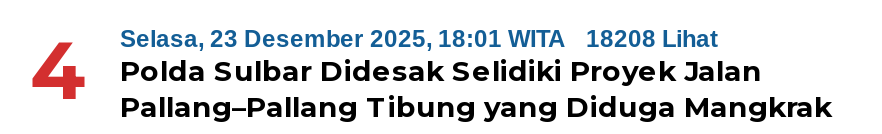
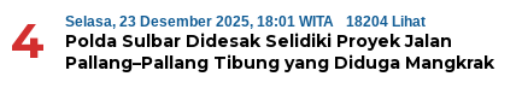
[30,21,832,125] 4 Selasa, 23 Desember 2025, 18:01 WITA Polda Sulbar Didesak Selidiki Proyek Jalan Pallang–Pallang Tibung yang Diduga Mangkrak 18208 Lihat -> [11,10,494,73] 4 Selasa, 23 Desember 2025, 18:01 WITA Polda Sulbar Didesak Selidiki Proyek Jalan Pallang–Pallang Tibung yang Diduga Mangkrak 18204 Lihat

